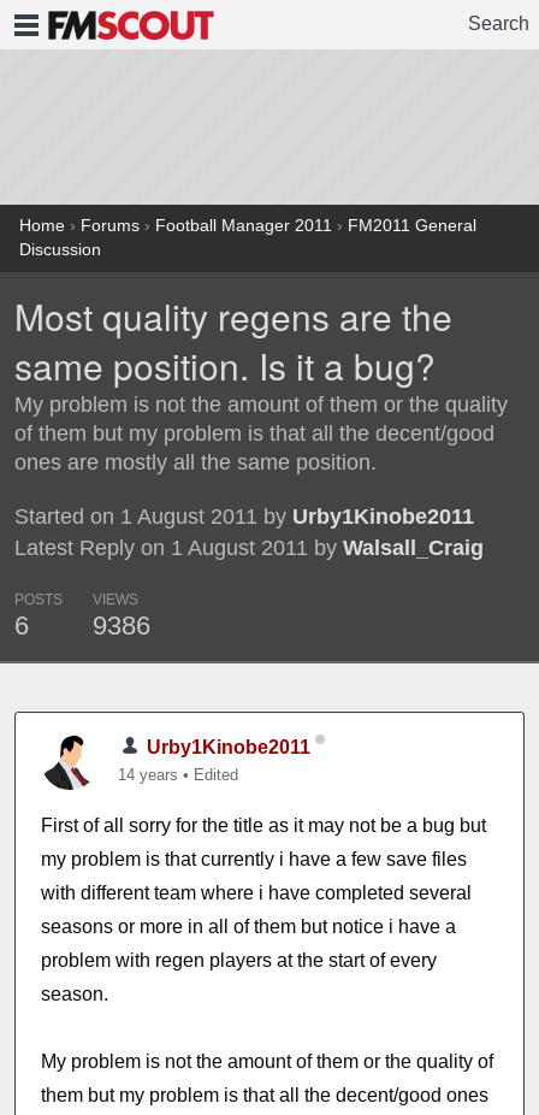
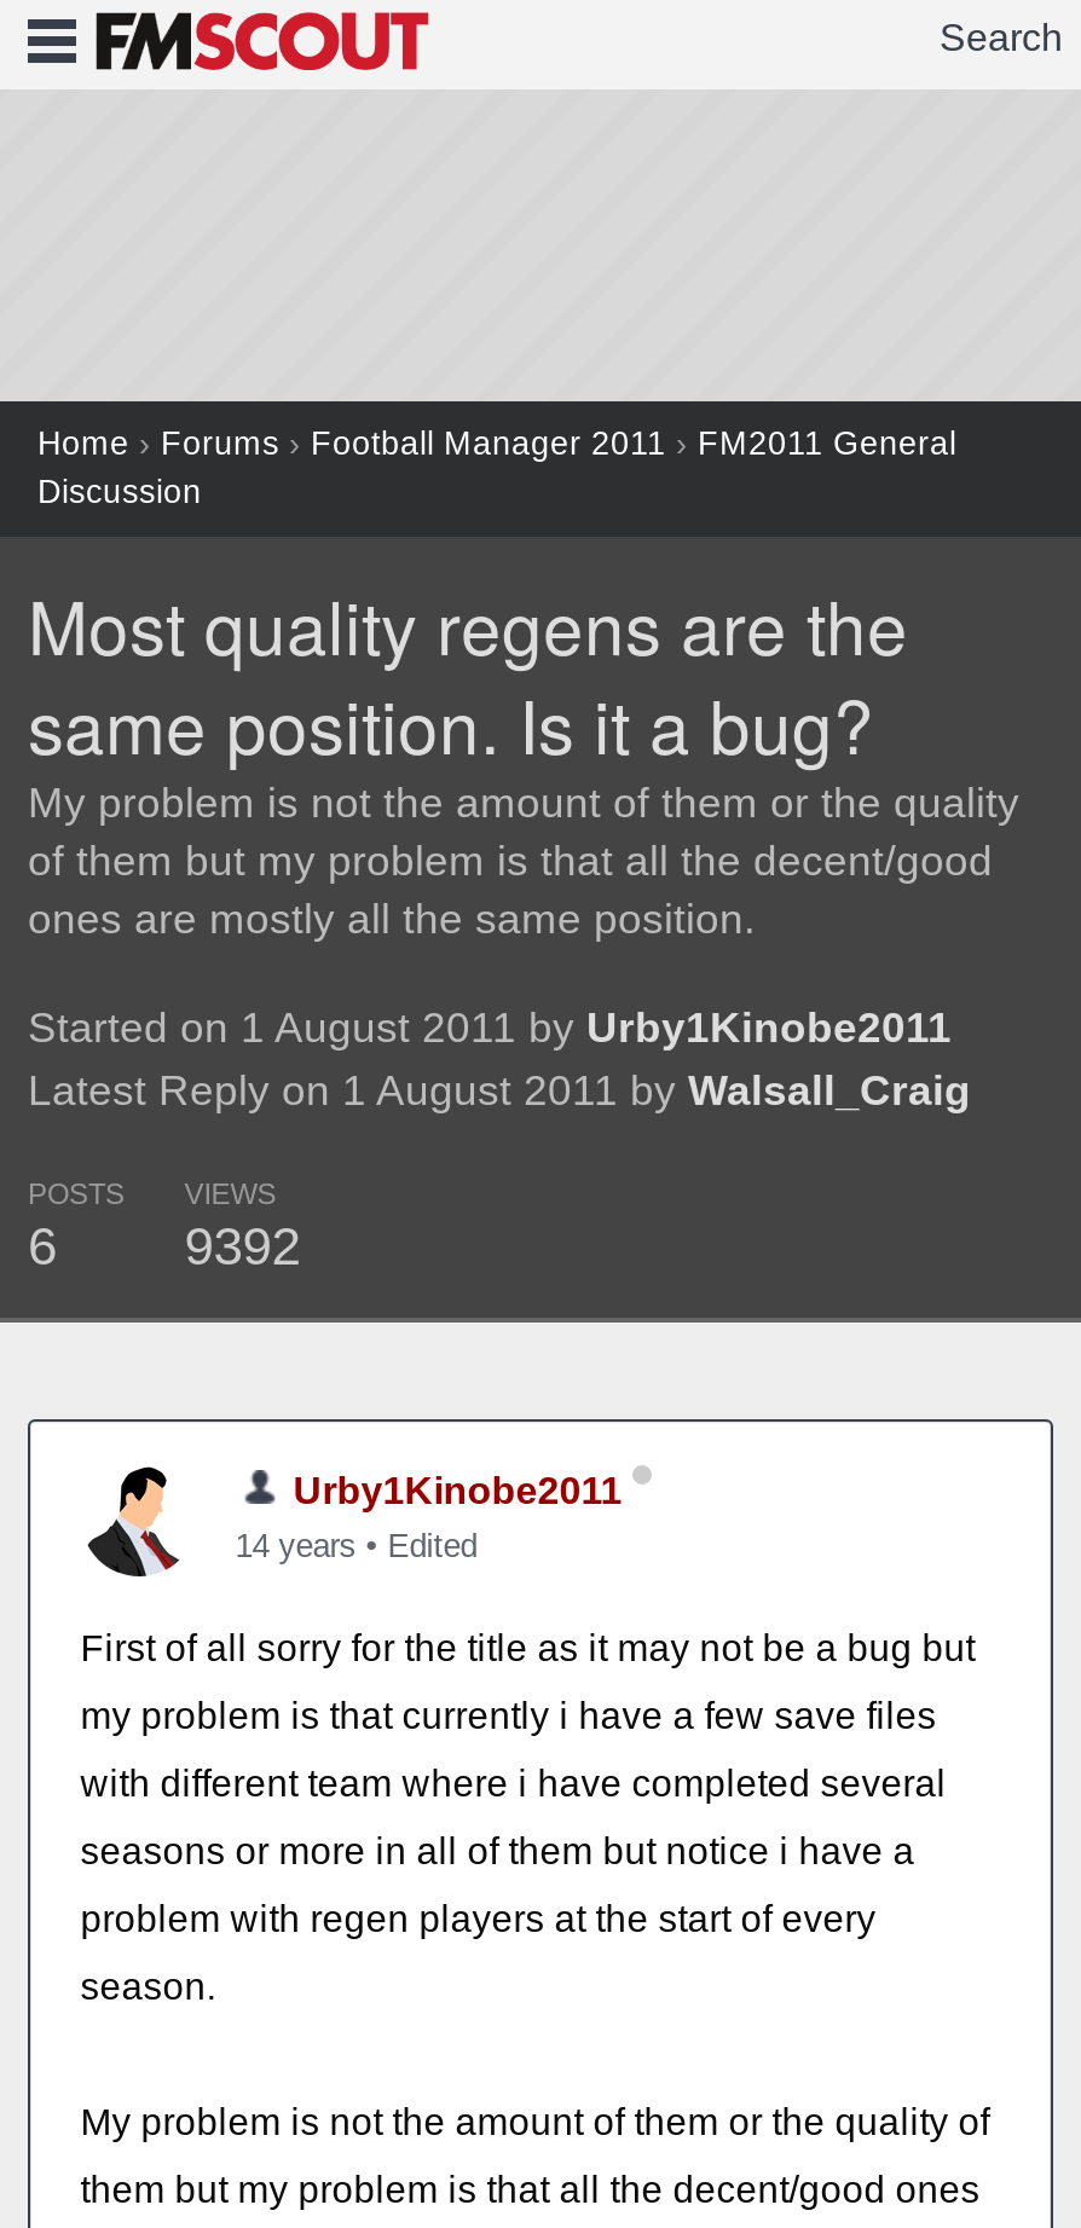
[92,611,150,641] 9386 -> [185,1216,301,1277] 9392

